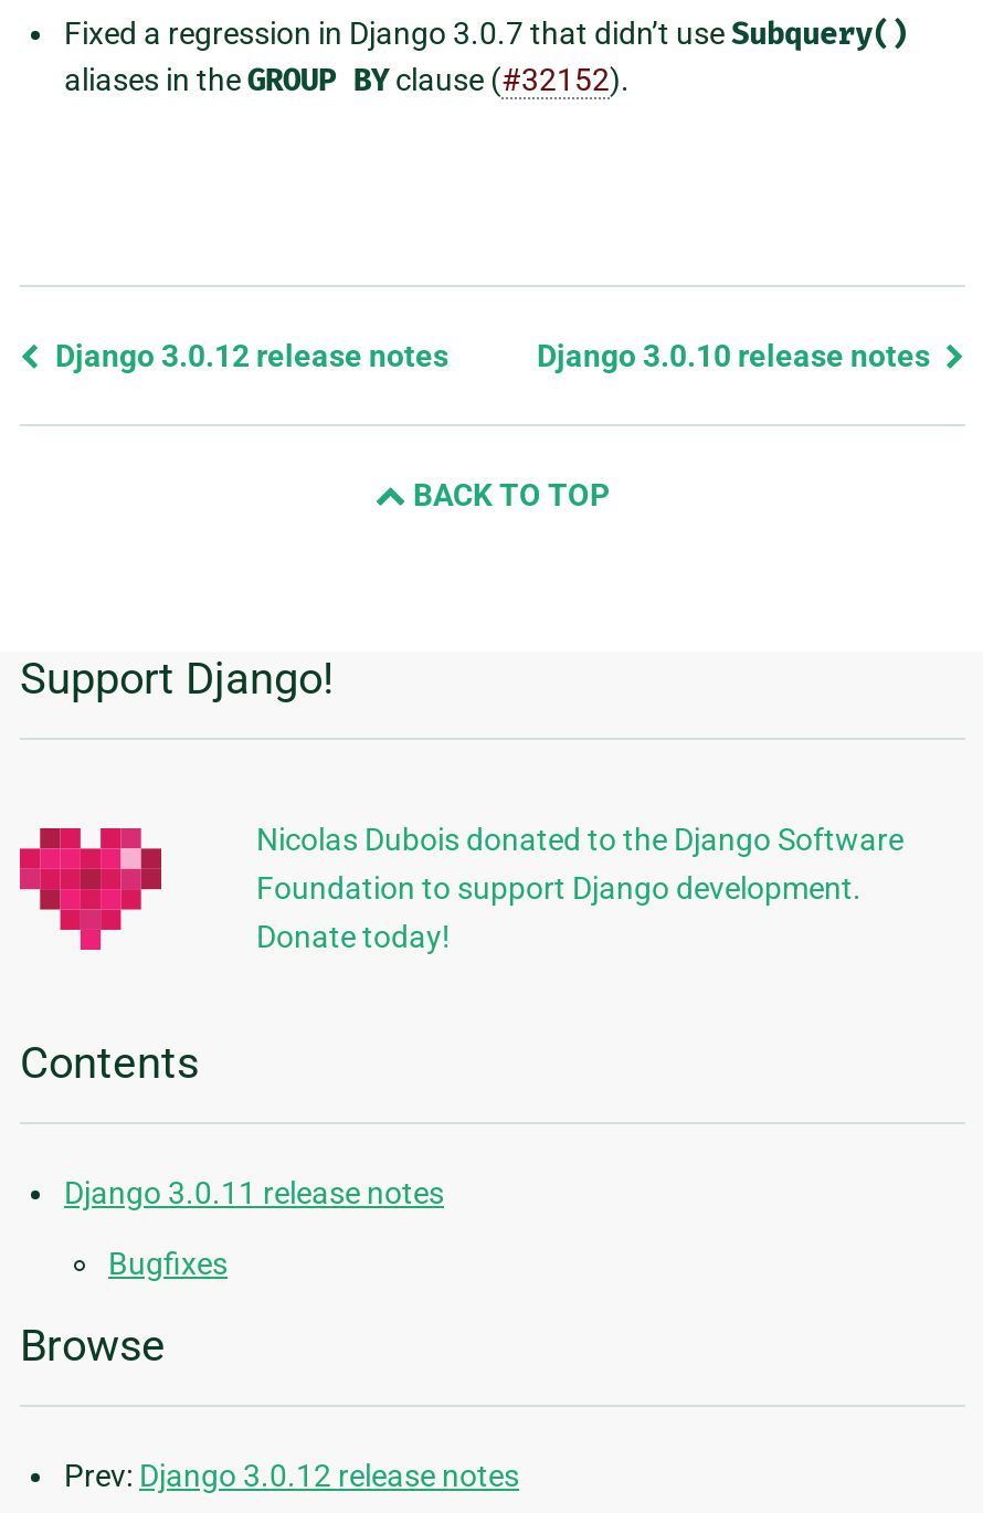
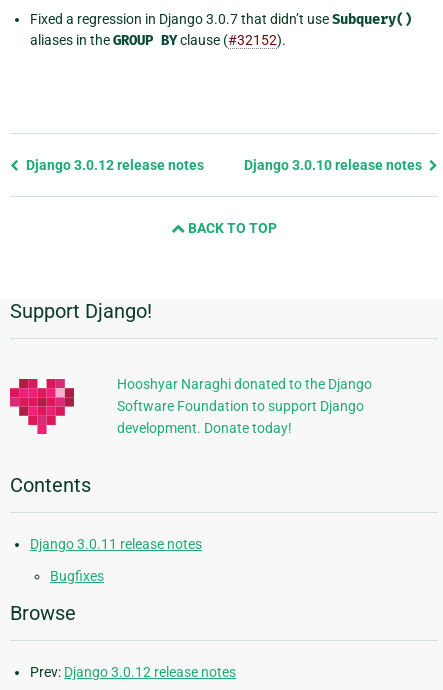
[256,822,903,955] Nicolas Dubois donated to the Django Software | Foundation to support Django development. | Donate today! -> [117,376,372,436] Hooshyar Naraghi donated to the Django | Software Foundation to support Django | development. Donate today!

